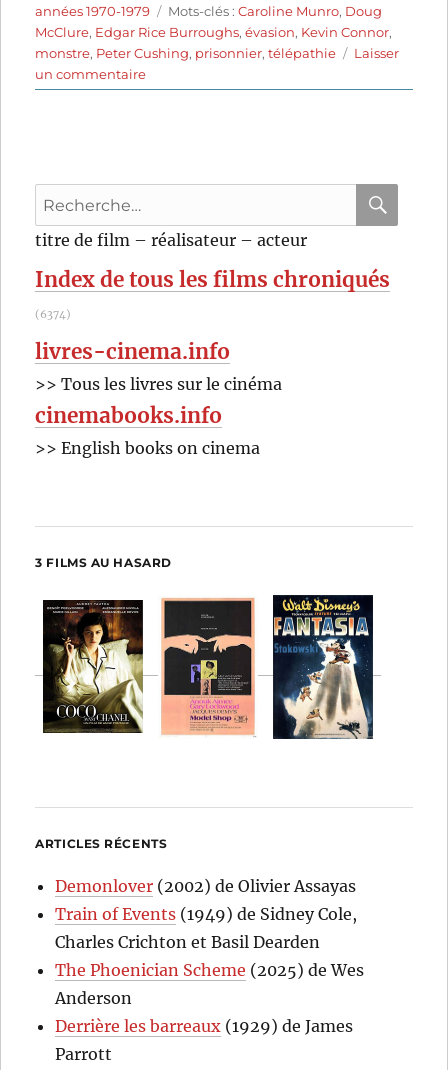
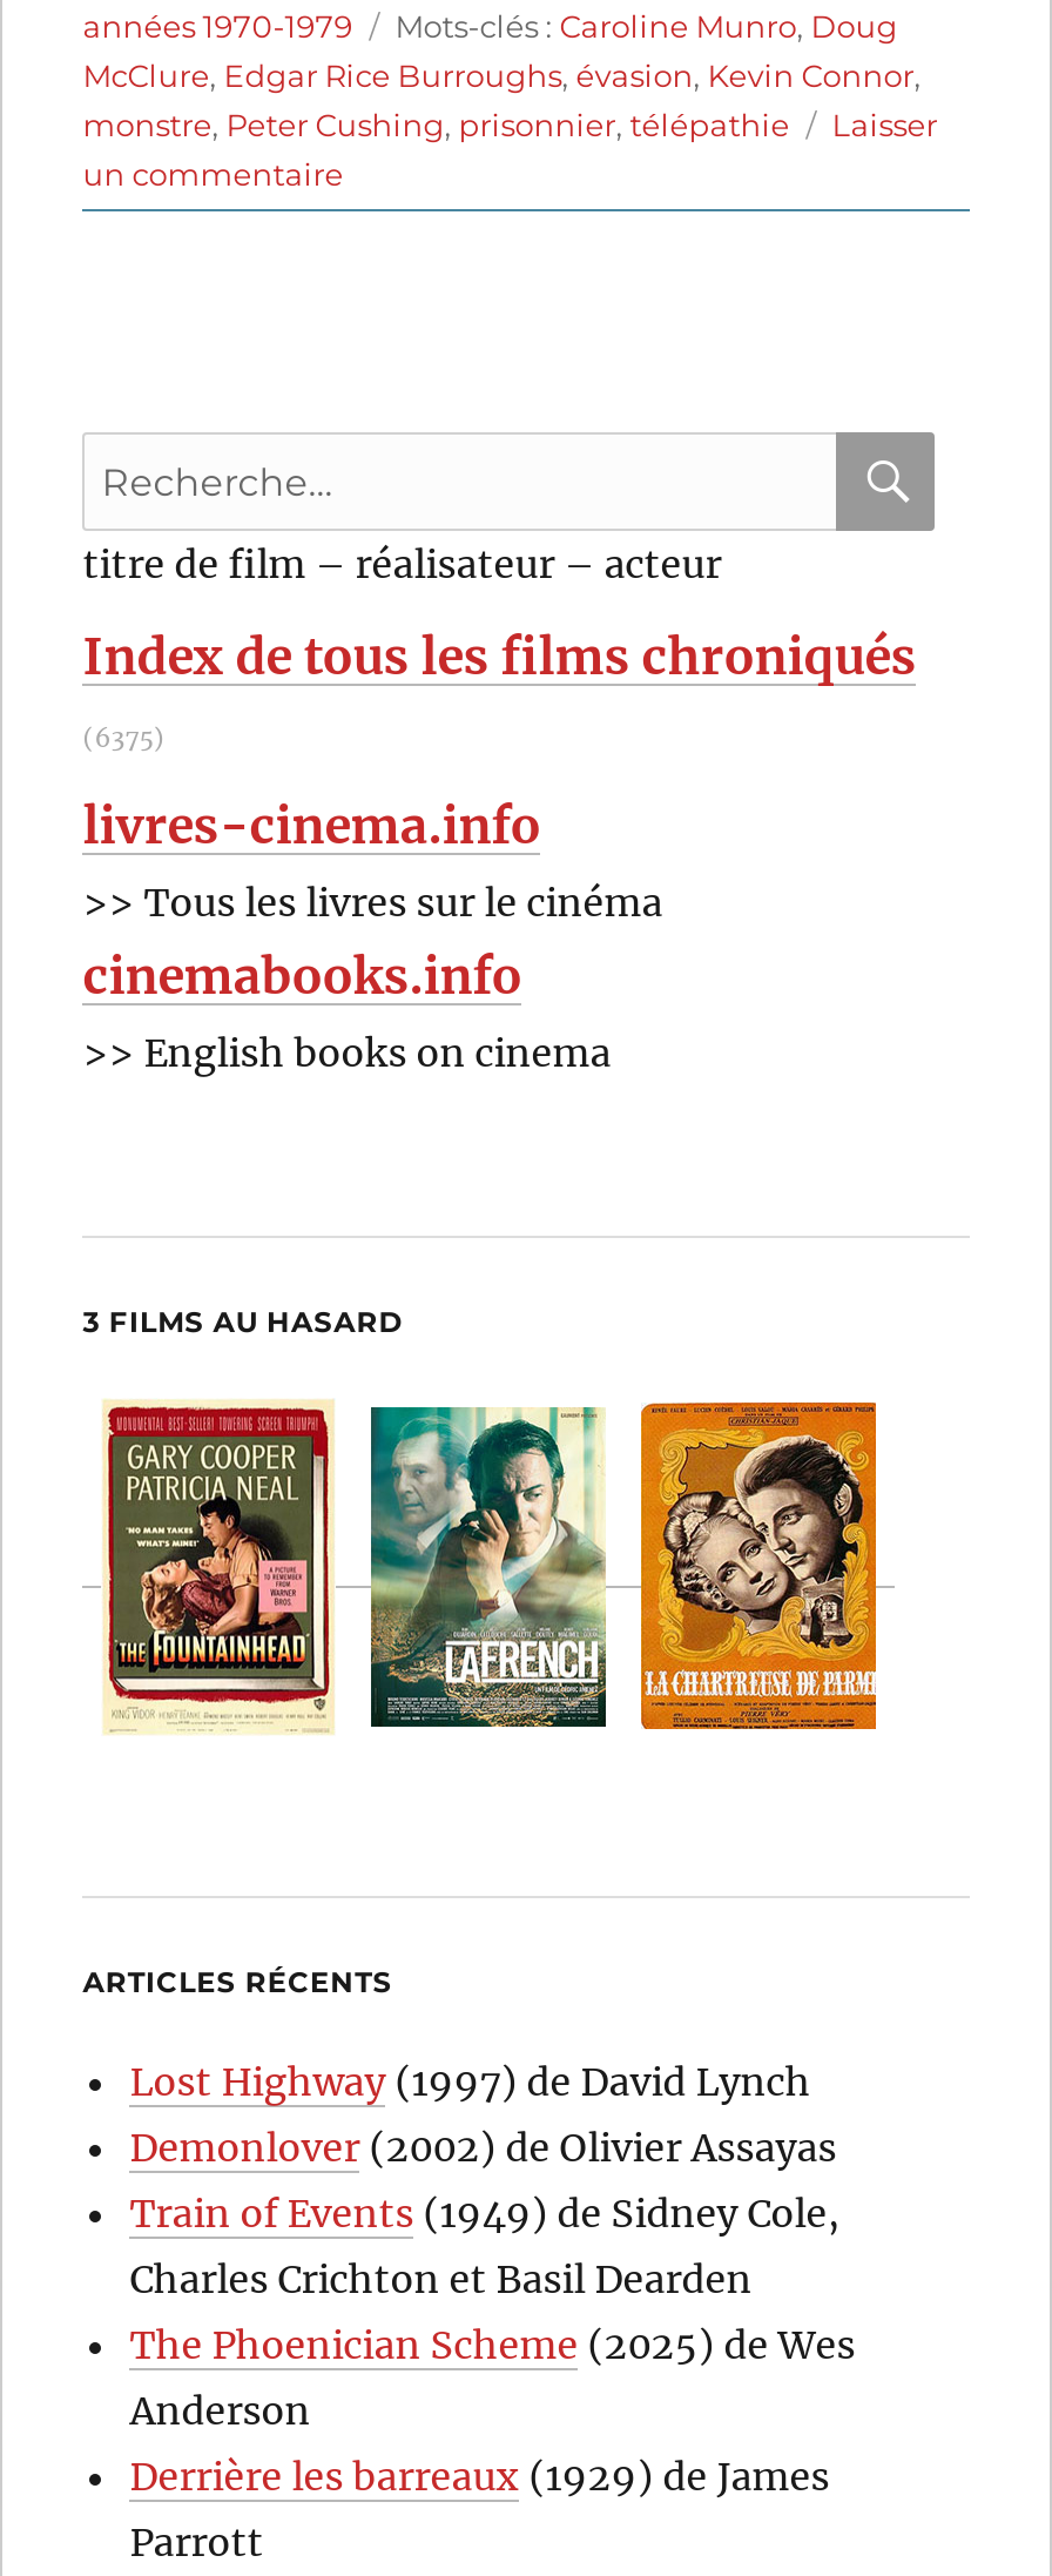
[35,308,71,321] (6374) -> [83,723,165,754] (6375)
[42,596,144,738] [image] -> [101,1398,336,1736] [image]
[158,597,258,736] [image] -> [369,1405,608,1729] [image]
[272,594,374,740] [image] -> [639,1398,878,1736] [image]
none -> [130,2058,811,2104] Lost Highway (1997) de David Lynch

